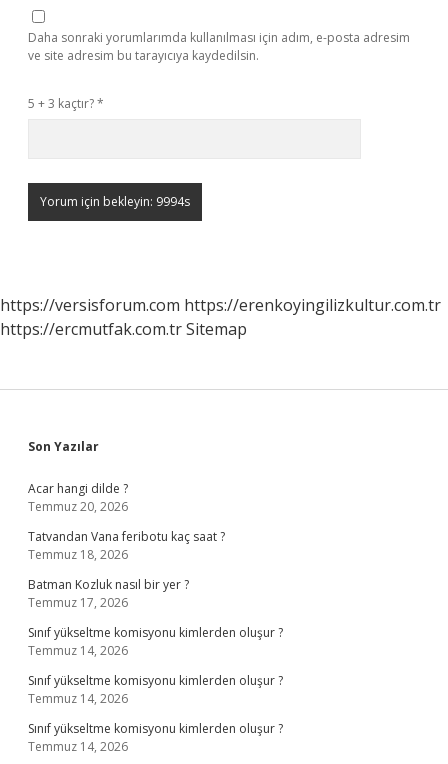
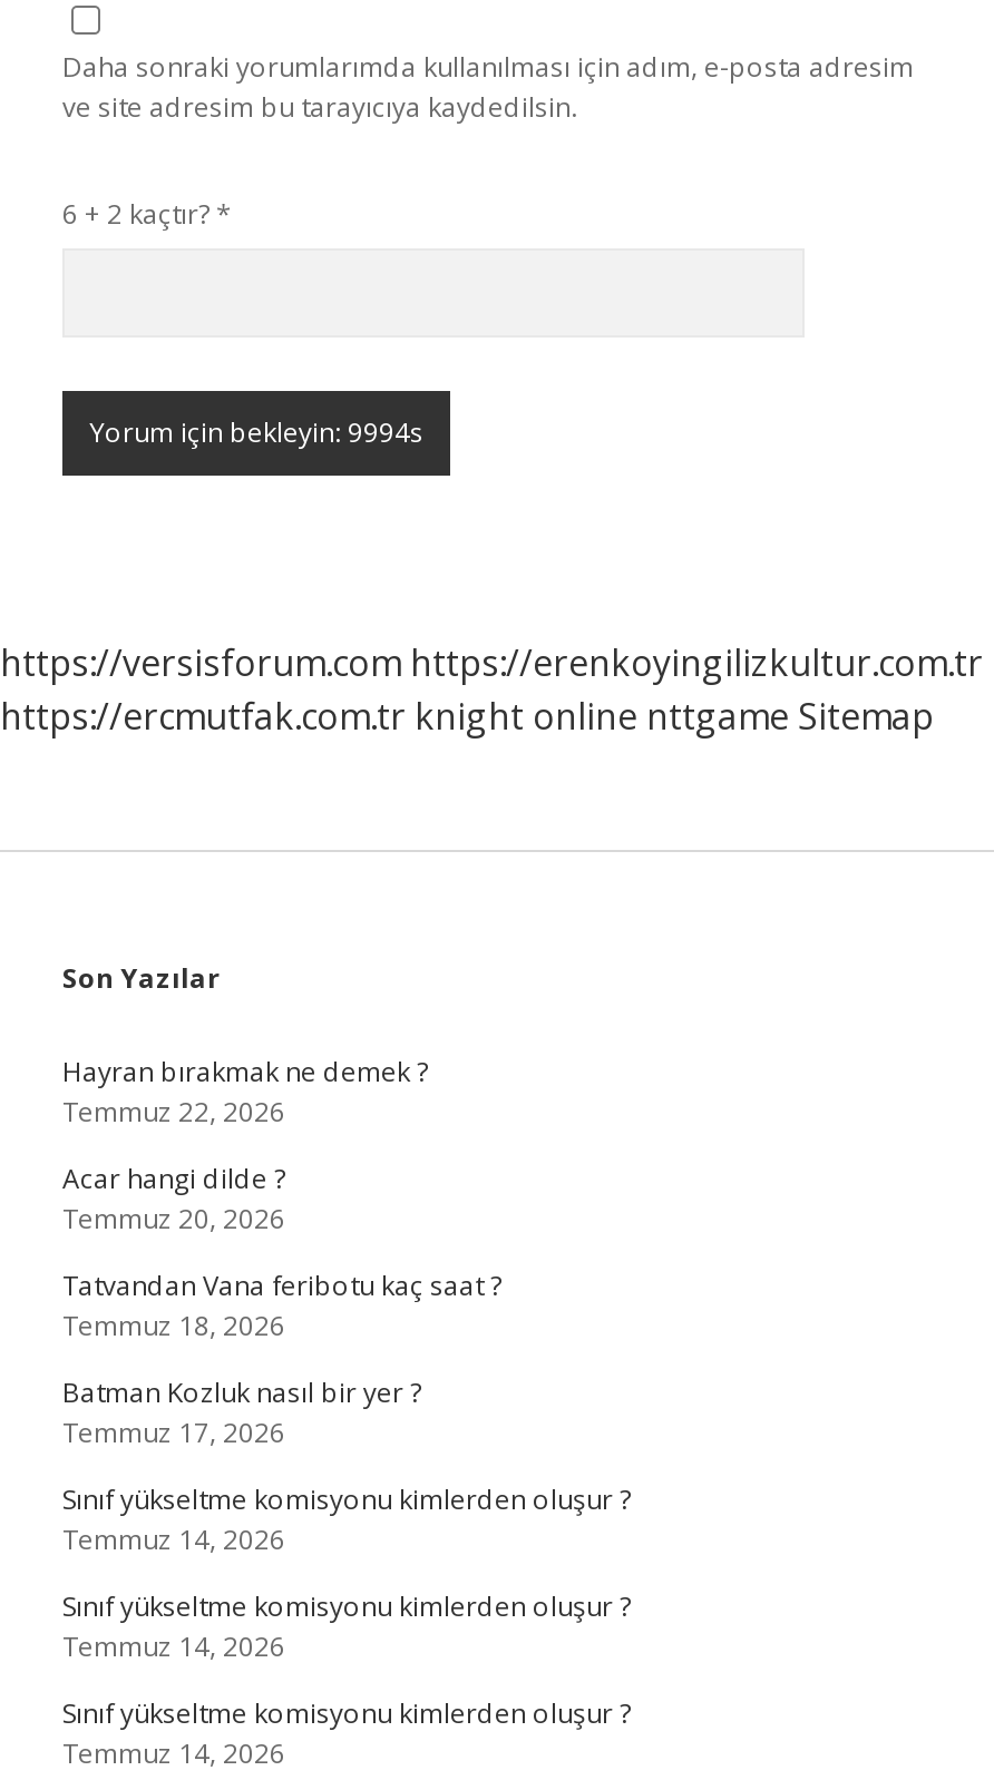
[28,95,104,112] 5 + 3 kaçtır? * -> [62,195,232,233] 6 + 2 kaçtır? *
[0,318,247,340] https://ercmutfak.com.tr Sitemap -> [0,692,934,741] https://ercmutfak.com.tr knight online nttgame Sitemap
none -> [62,1053,428,1131] Hayran bırakmak ne demek ? | Temmuz 22, 2026

